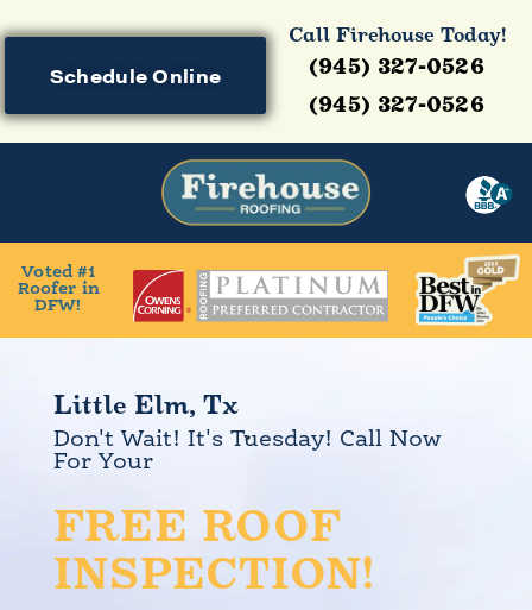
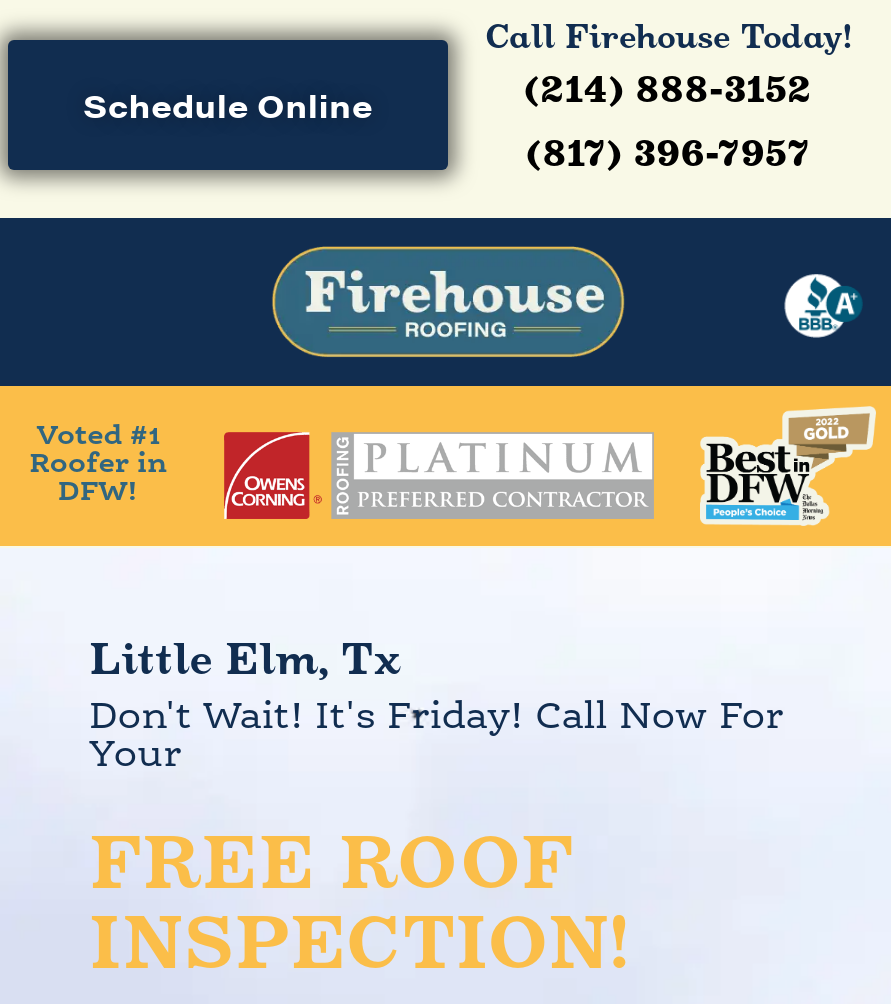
[309,54,485,78] (945) 327-0526 -> [524,68,812,110] (214) 888-3152
[309,92,485,117] (945) 327-0526 -> [526,132,810,174] (817) 396-7957
[53,430,442,475] Don't Wait! It's Tuesday! Call Now | For Your -> [90,701,784,777] Don't Wait! It's Friday! Call Now For | Your

